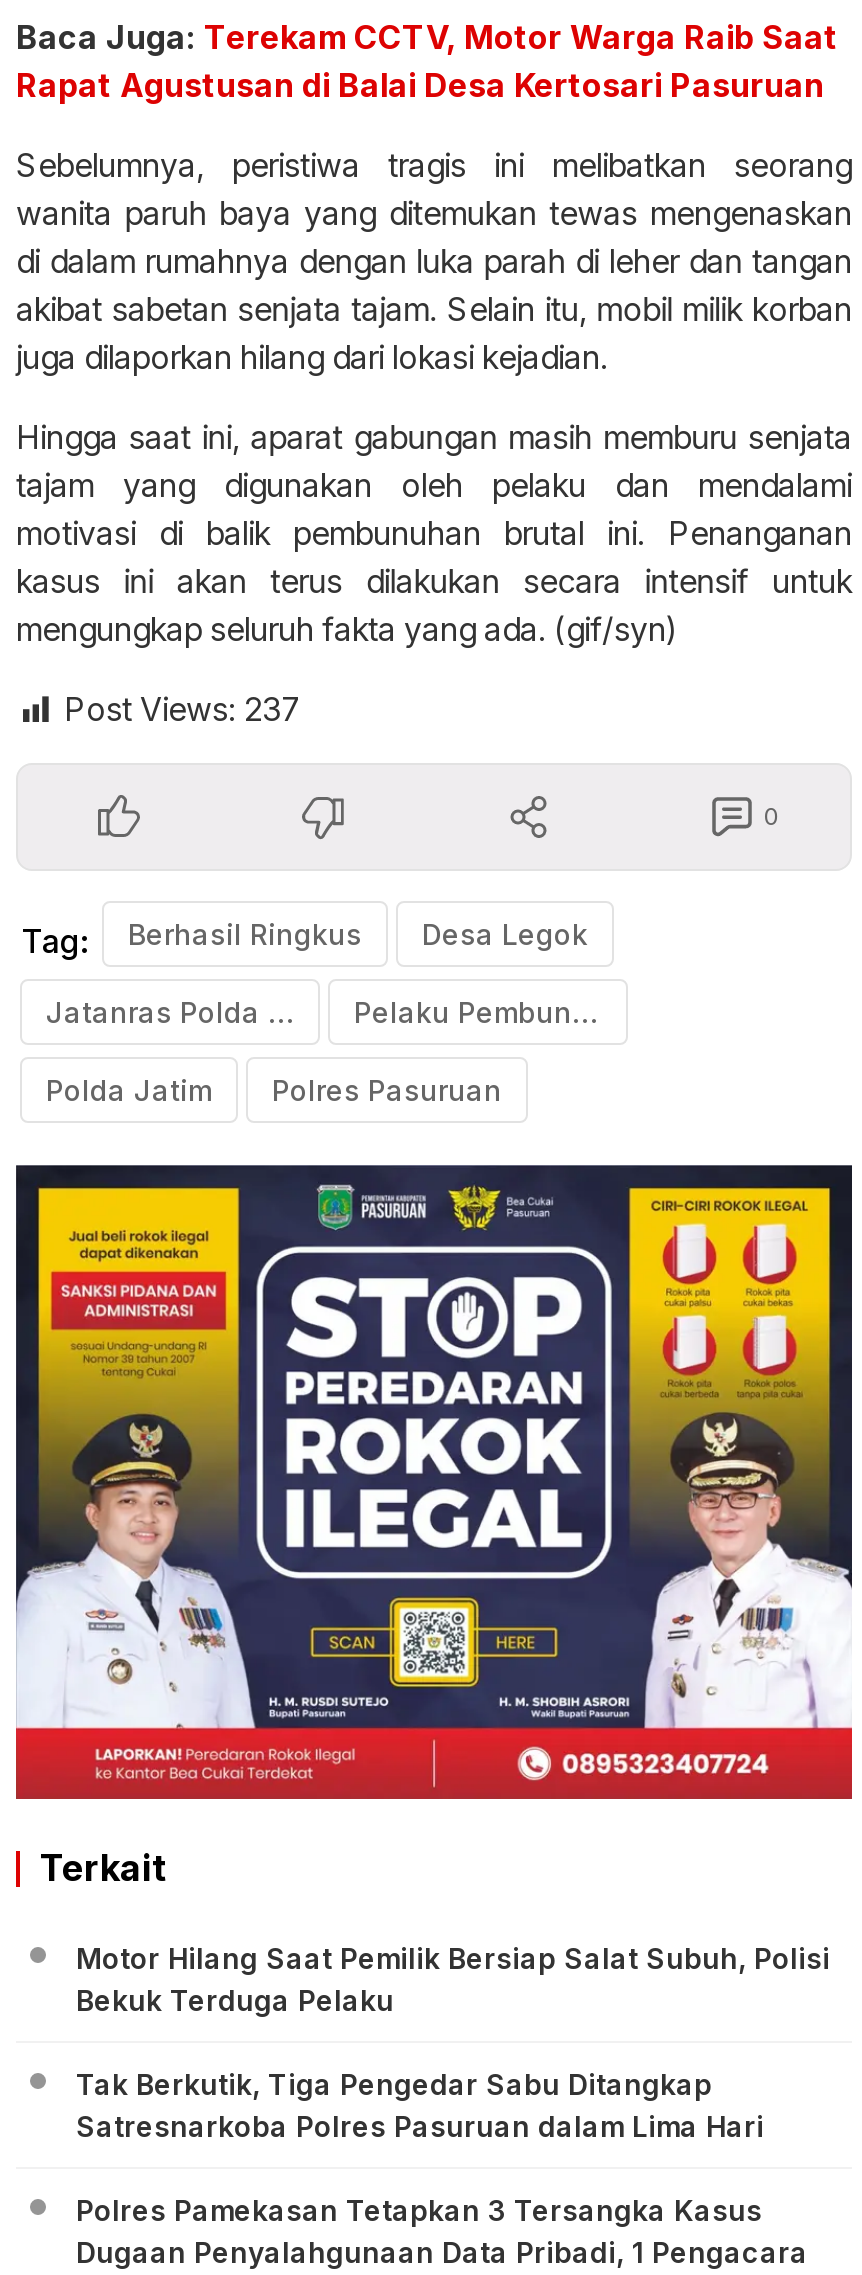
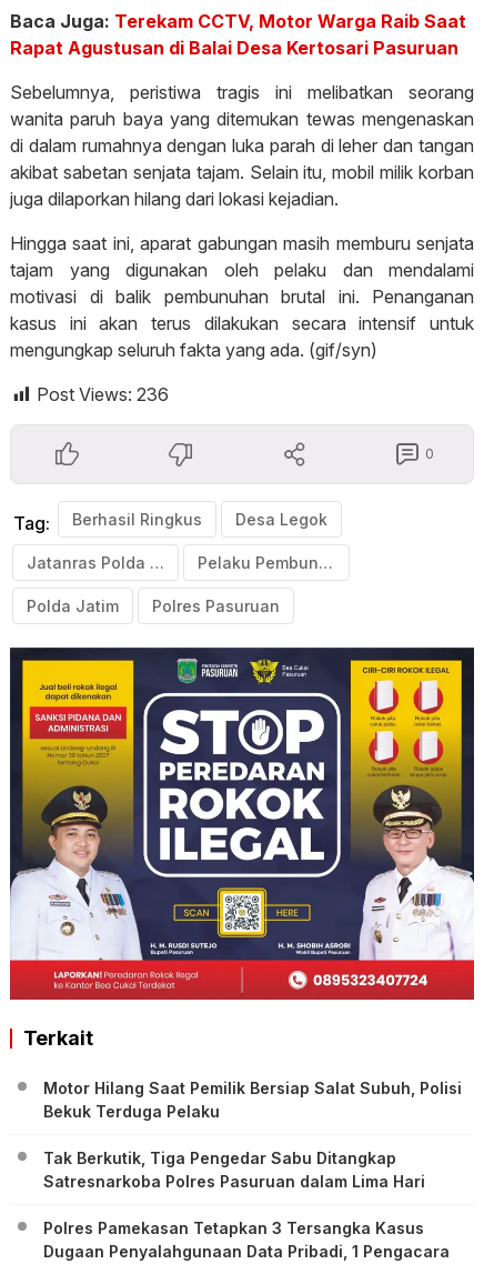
[64,690,302,730] Post Views: 237 -> [37,384,169,406] Post Views: 236

